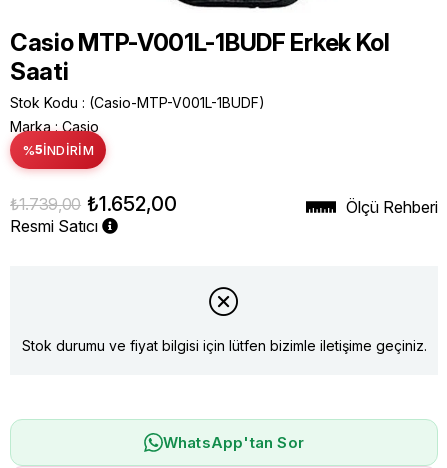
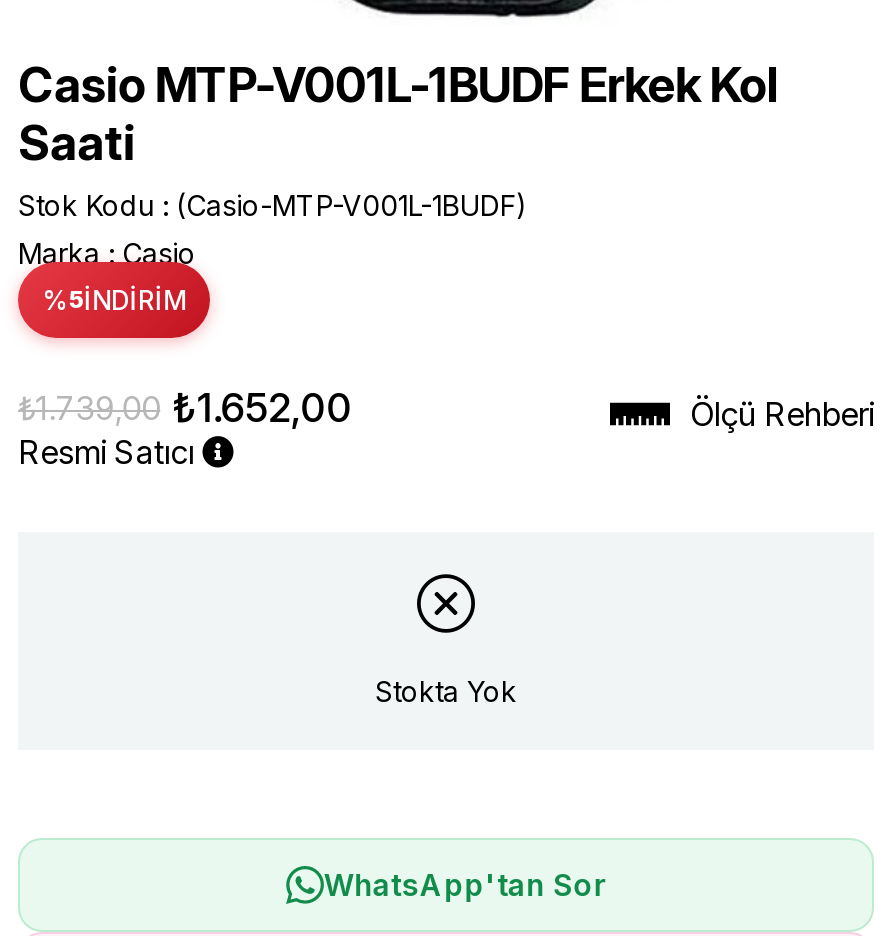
[21,337,426,354] Stok durumu ve fiyat bilgisi için lütfen bizimle iletişime geçiniz. -> [375,674,517,708] Stokta Yok

